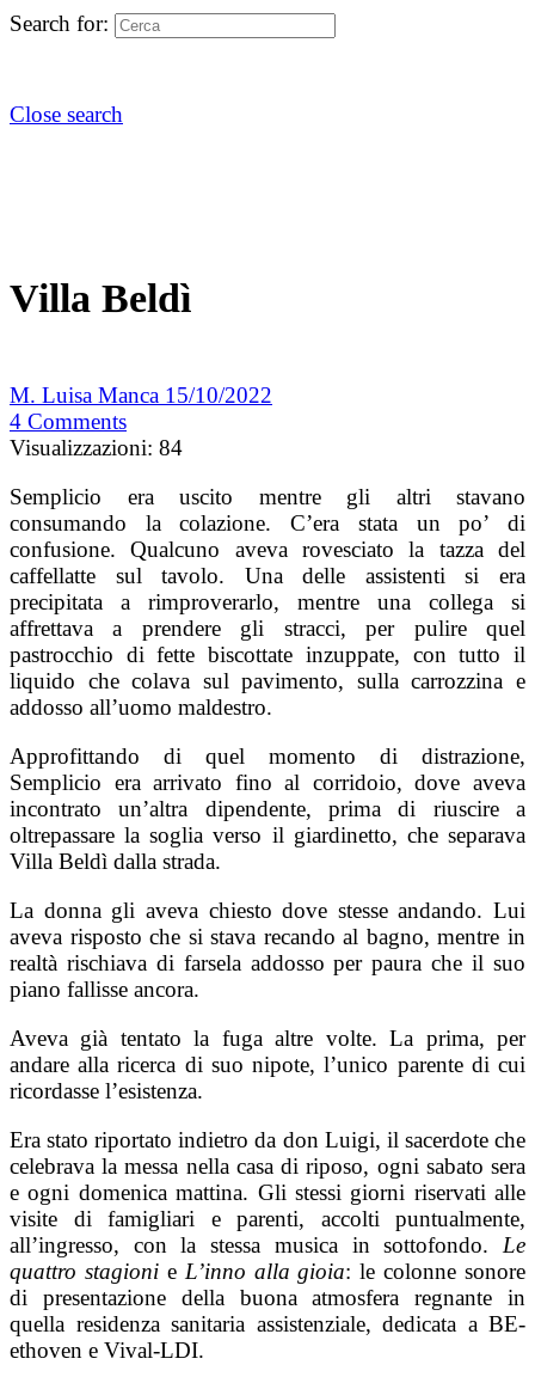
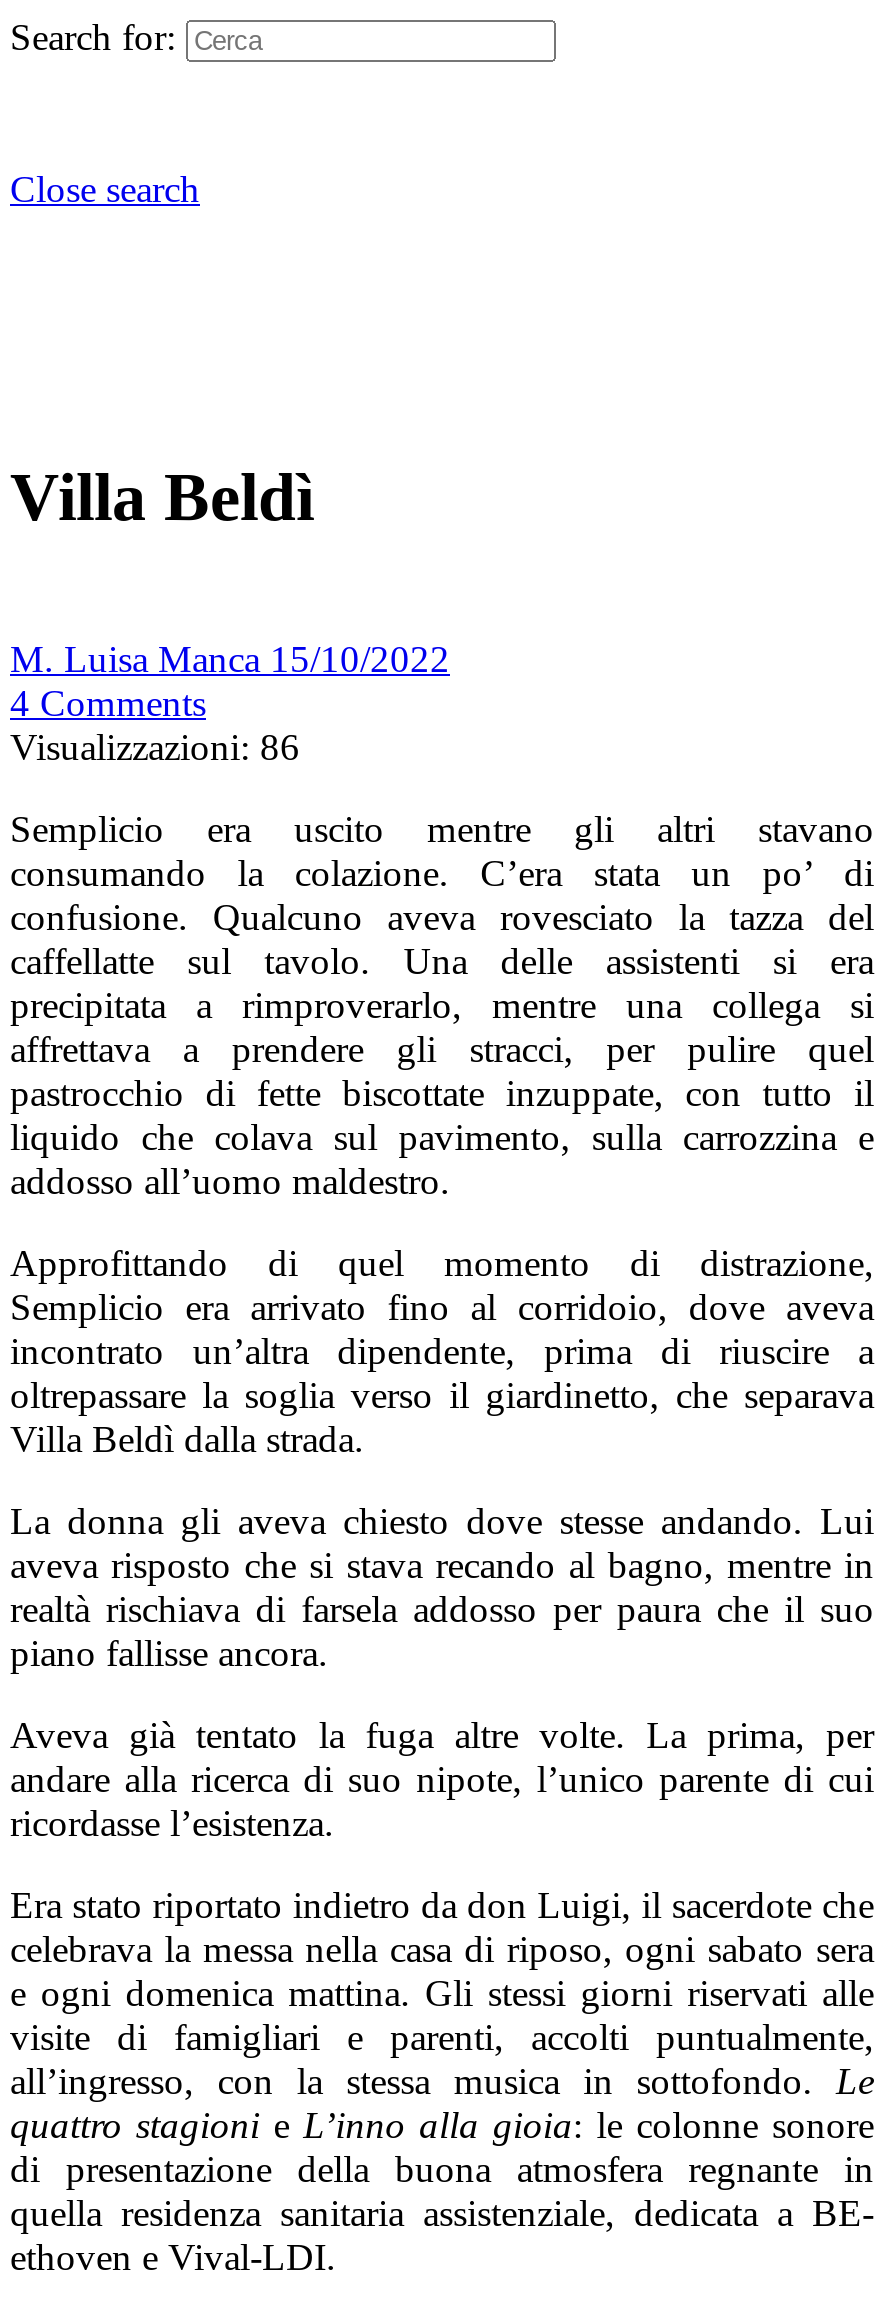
[10,436,183,461] Visualizzazioni: 84 -> [10,727,300,769] Visualizzazioni: 86

